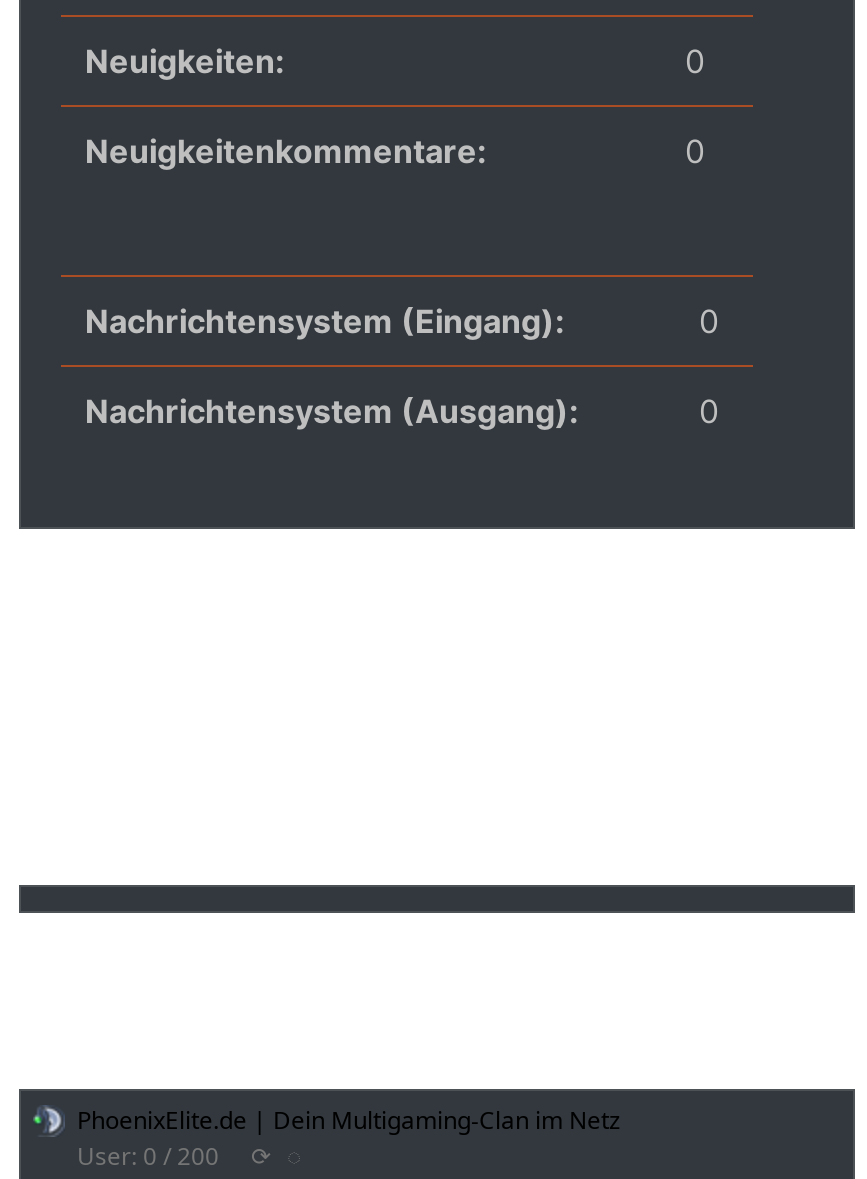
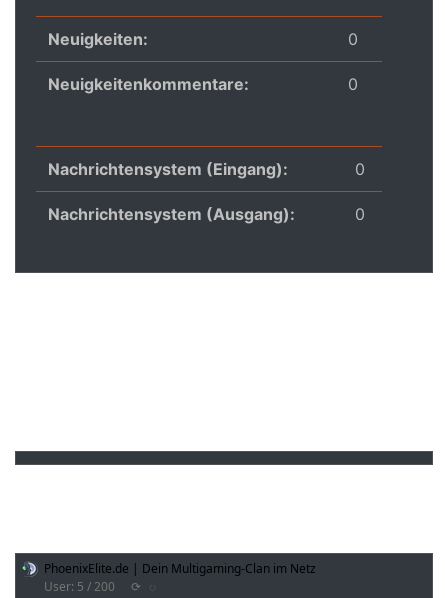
[77,1139,219,1173] User: 0 / 200 -> [44,578,115,595] User: 5 / 200

